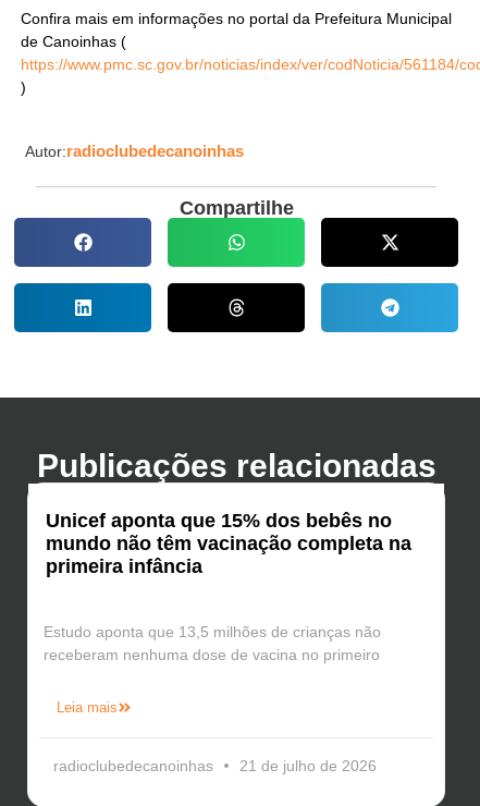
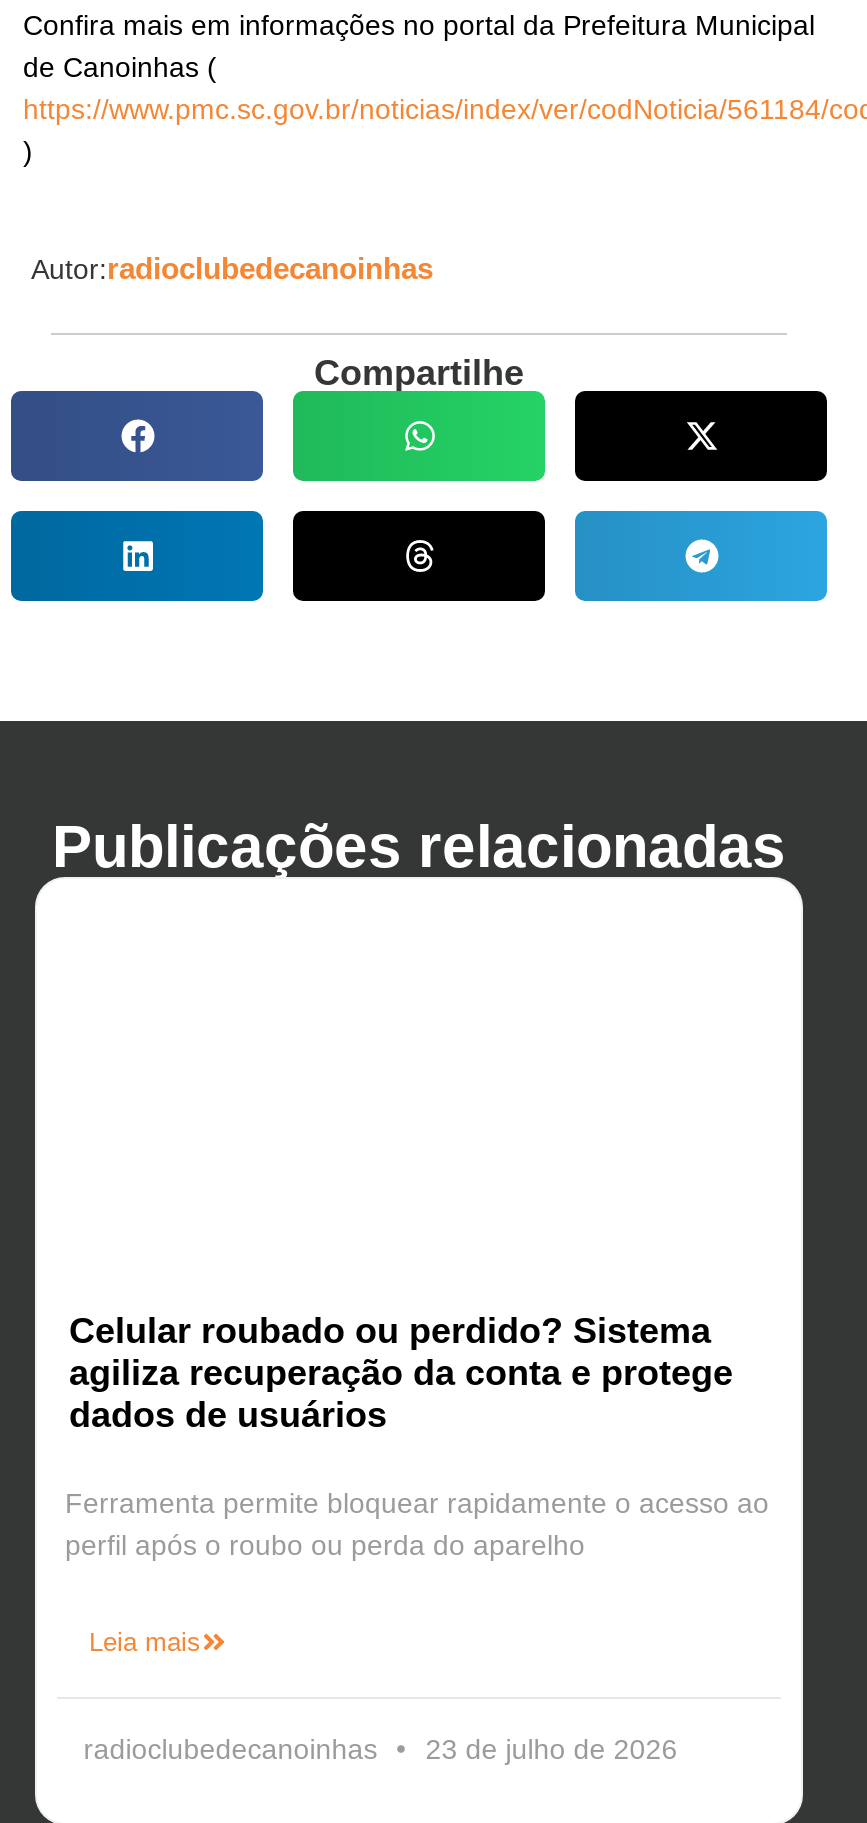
[46,509,411,577] Unicef aponta que 15% dos bebês no | mundo não têm vacinação completa na | primeira infância -> [69,1310,733,1434] Celular roubado ou perdido? Sistema | agiliza recuperação da conta e protege | dados de usuários
[44,623,381,663] Estudo aponta que 13,5 milhões de crianças não | receberam nenhuma dose de vacina no primeiro -> [65,1486,769,1560] Ferramenta permite bloquear rapidamente o acesso ao | perfil após o roubo ou perda do aparelho
[54,757,377,774] radioclubedecanoinhas 21 de julho de 2026 -> [83,1732,677,1764] radioclubedecanoinhas 23 de julho de 2026

